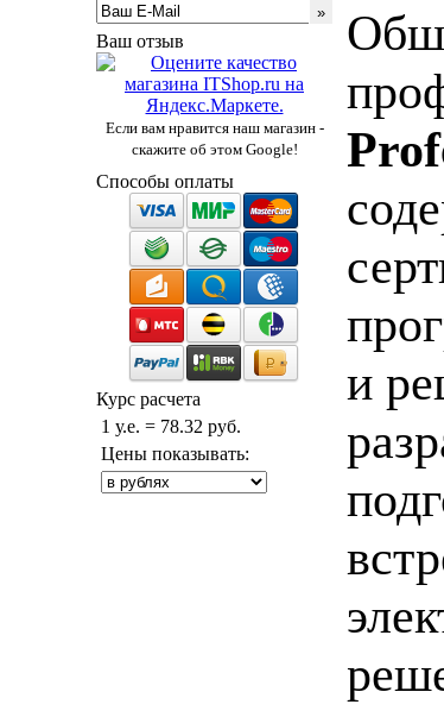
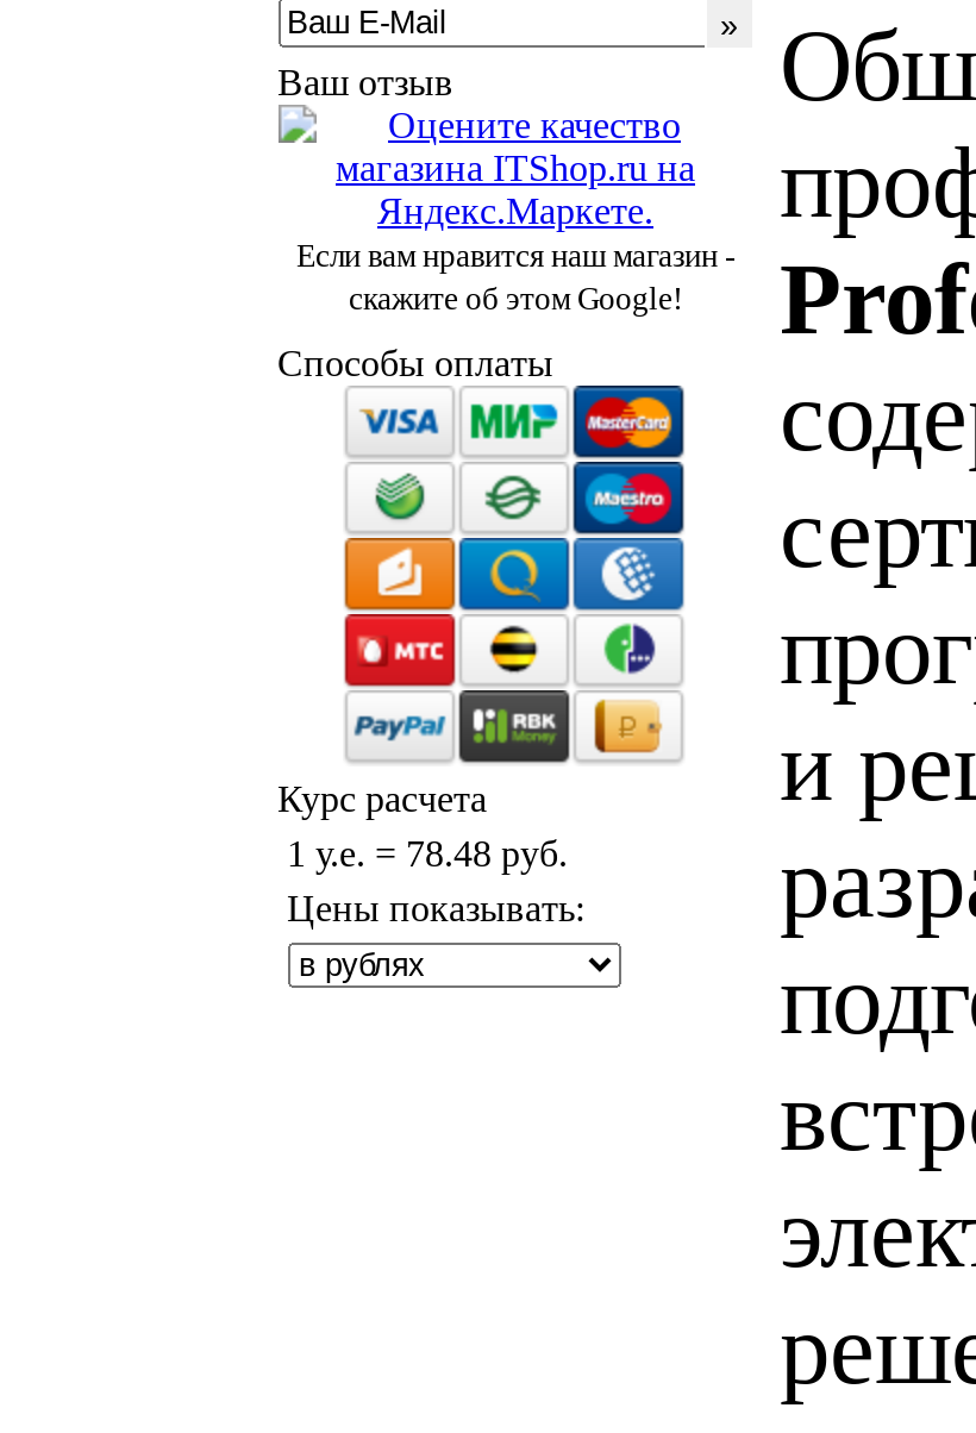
[96,416,240,436] 1 у.е. = 78.32 руб. -> [277,833,568,874] 1 у.е. = 78.48 руб.

